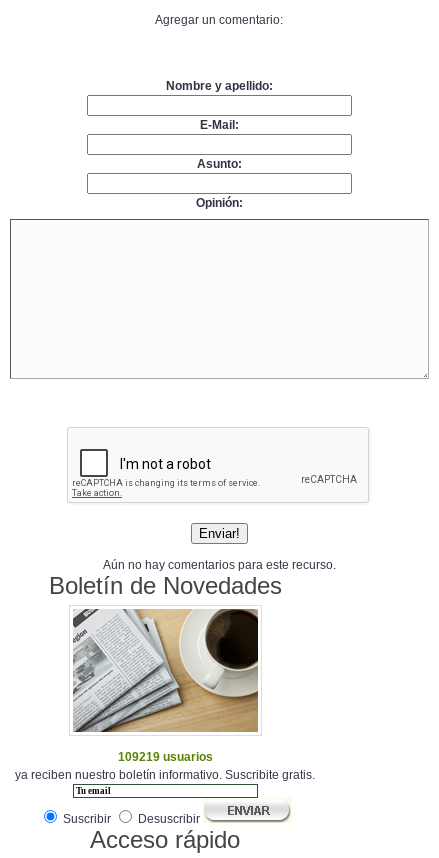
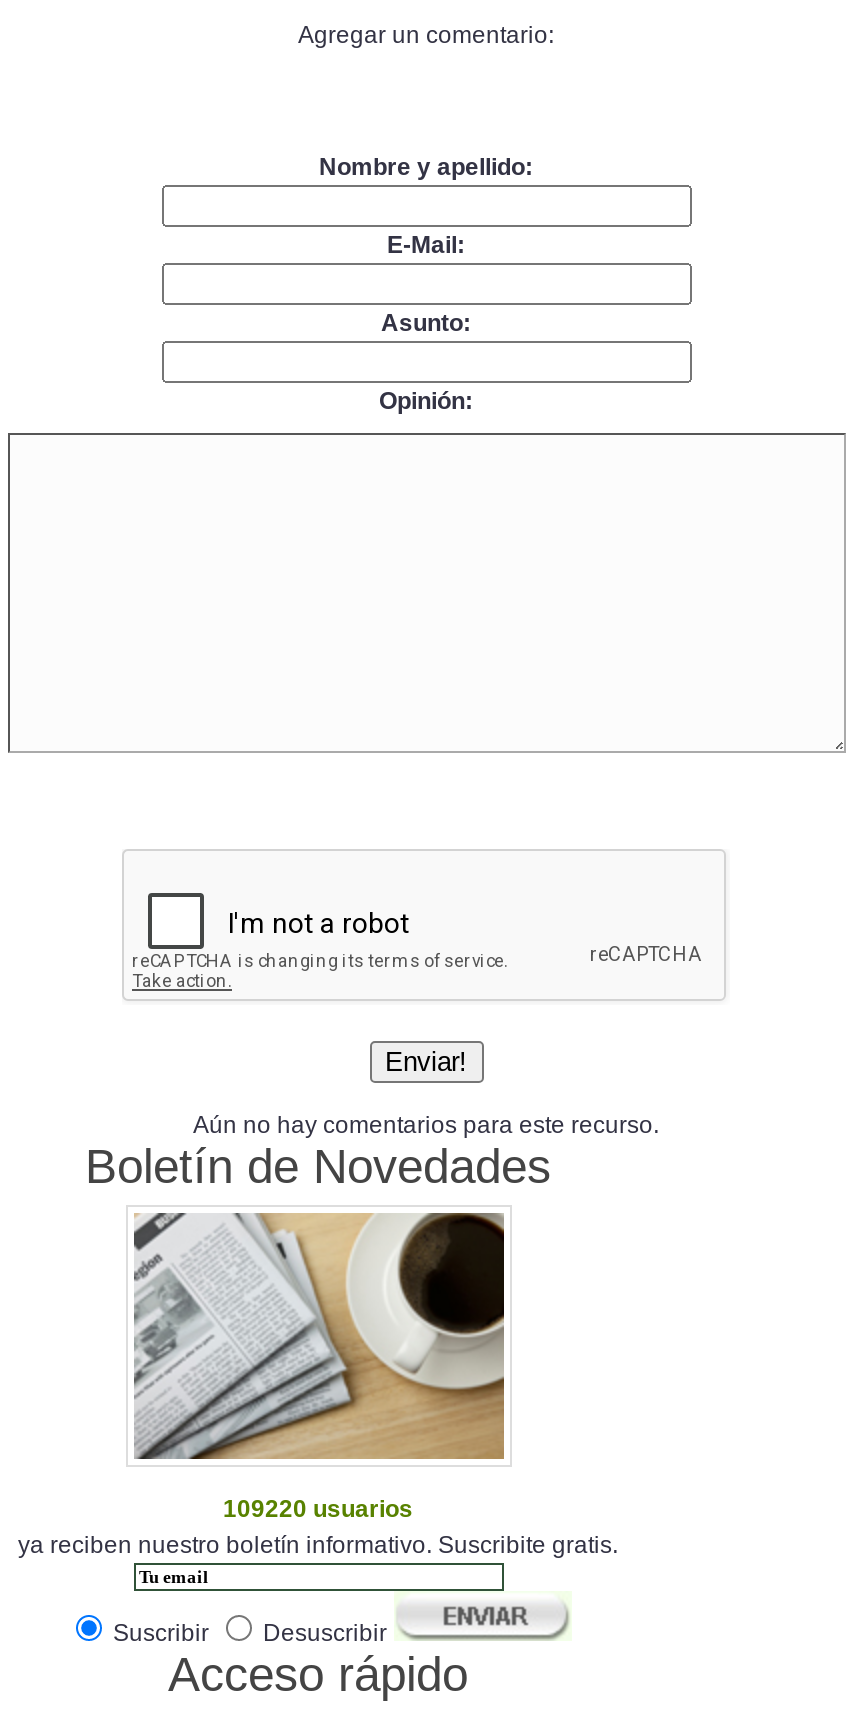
[117,750,212,764] 109219 usuarios -> [223,1496,413,1524] 109220 usuarios

